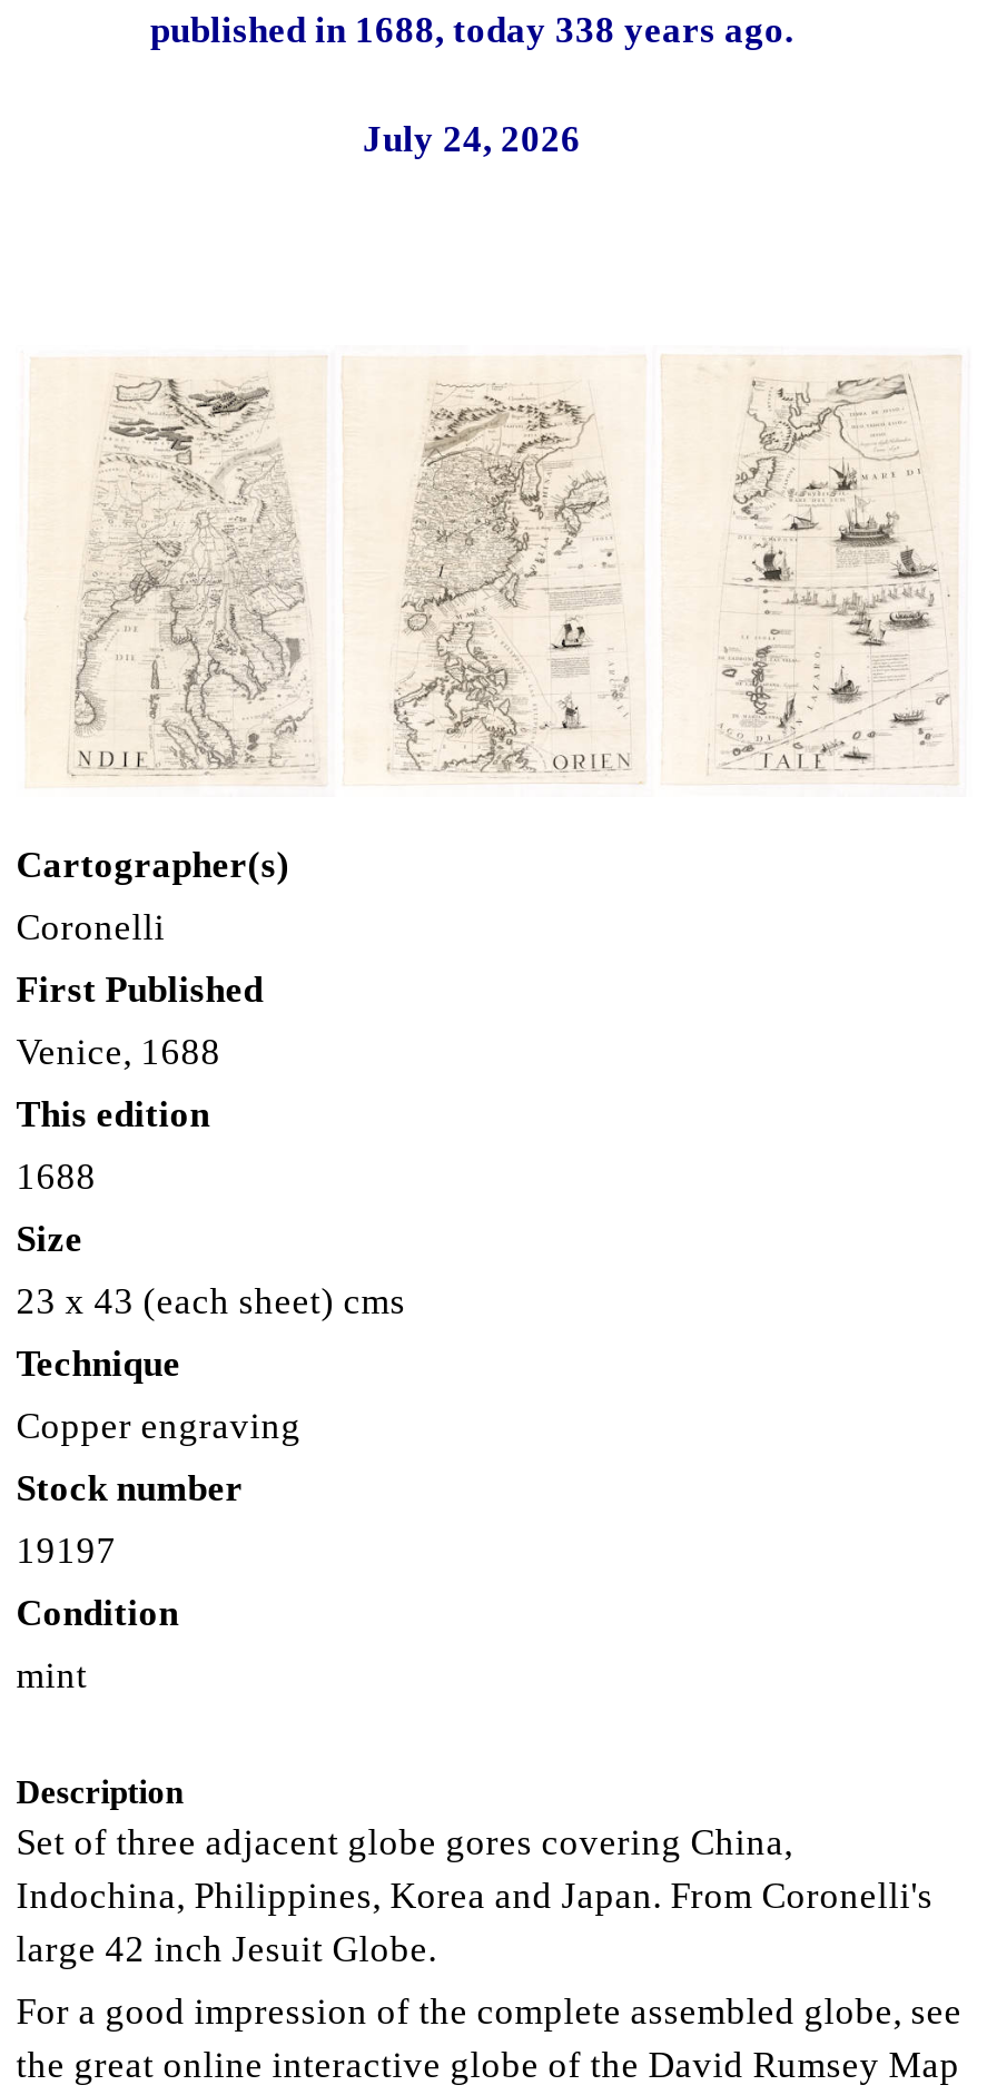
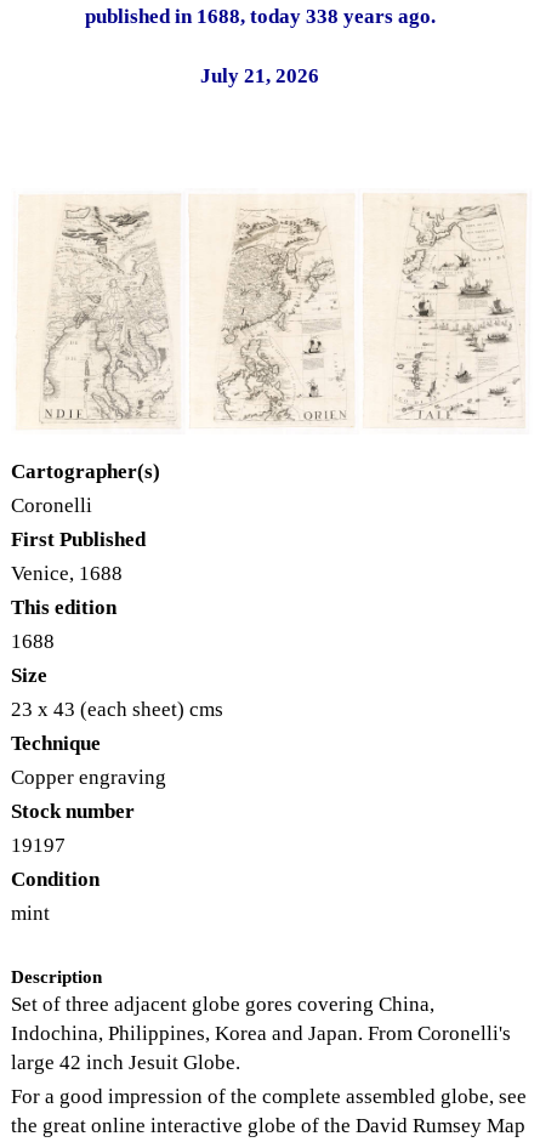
[363,118,581,160] July 24, 2026 -> [200,64,319,87] July 21, 2026

